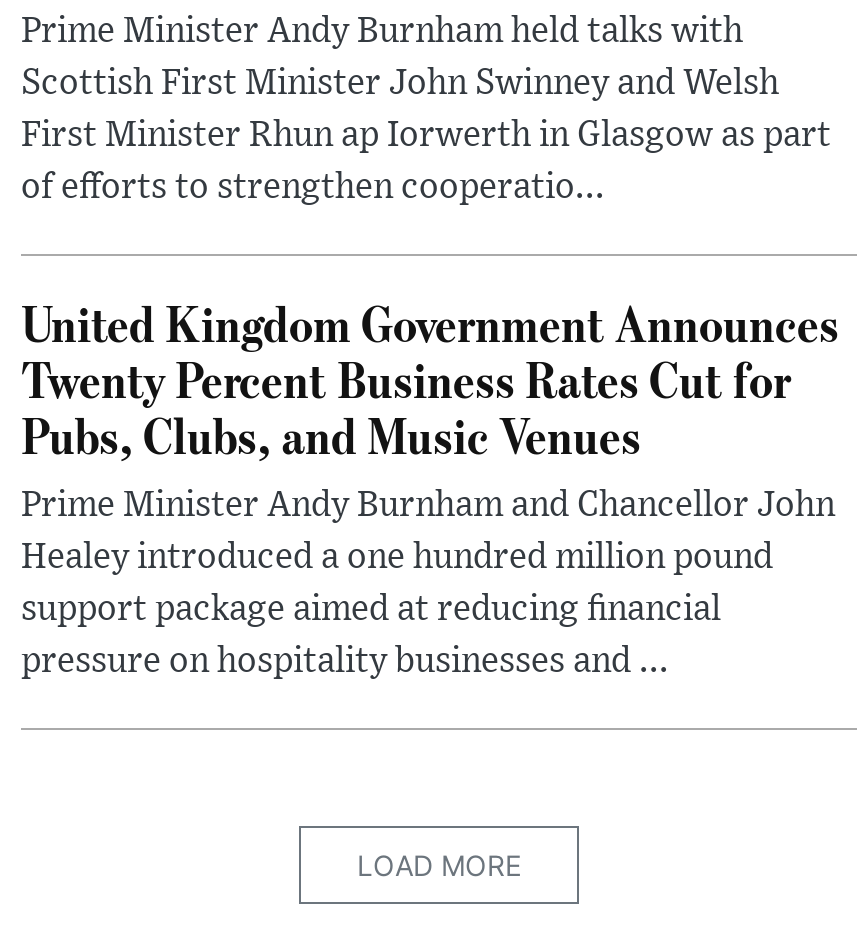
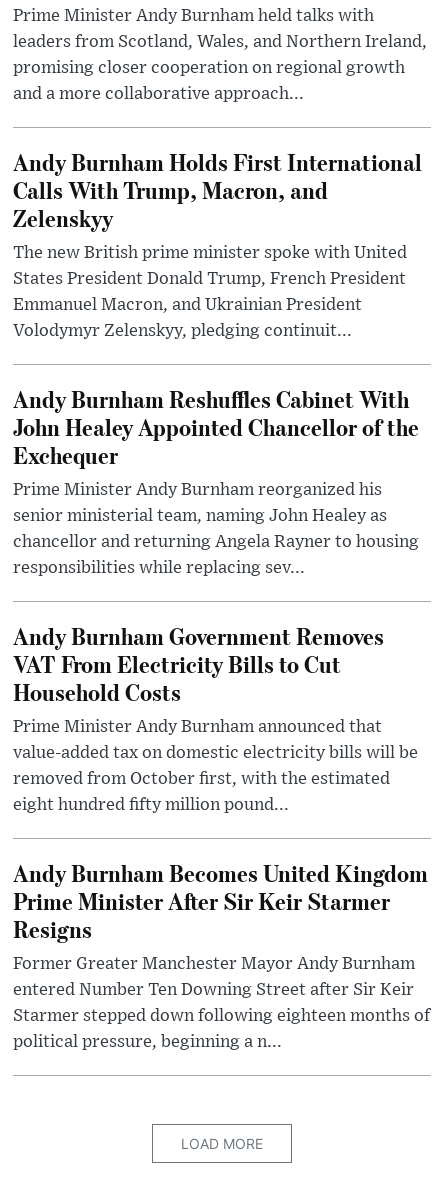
[21,66,839,680] Scottish First Minister John Swinney and Welsh | First Minister Rhun ap Iorwerth in Glasgow as part | of efforts to strengthen cooperatio... | United Kingdom Government Announces | Twenty Percent Business Rates Cut for | Pubs, Clubs, and Music Venues | Prime Minister Andy Burnham and Chancellor John | Healey introduced a one hundred million pound | support package aimed at reducing financial | pressure on hospitality businesses and ... -> [13,33,430,1051] leaders from Scotland, Wales, and Northern Ireland, | promising closer cooperation on regional growth | and a more collaborative approach... | Andy Burnham Holds First International | Calls With Trump, Macron, and | Zelenskyy | The new British prime minister spoke with United | States President Donald Trump, French President | Emmanuel Macron, and Ukrainian President | Volodymyr Zelenskyy, pledging continuit... | Andy Burnham Reshuffles Cabinet With | John Healey Appointed Chancellor of the | Exchequer | Prime Minister Andy Burnham reorganized his | senior ministerial team, naming John Healey as | chancellor and returning Angela Rayner to housing | responsibilities while replacing sev... | Andy Burnham Government Removes | VAT From Electricity Bills to Cut | Household Costs | Prime Minister Andy Burnham announced that | value-added tax on domestic electricity bills will be | removed from October first, with the estimated | eight hundred fifty million pound... | Andy Burnham Becomes United Kingdom | Prime Minister After Sir Keir Starmer | Resigns | Former Greater Manchester Mayor Andy Burnham | entered Number Ten Downing Street after Sir Keir | Starmer stepped down following eighteen months of | political pressure, beginning a n...

